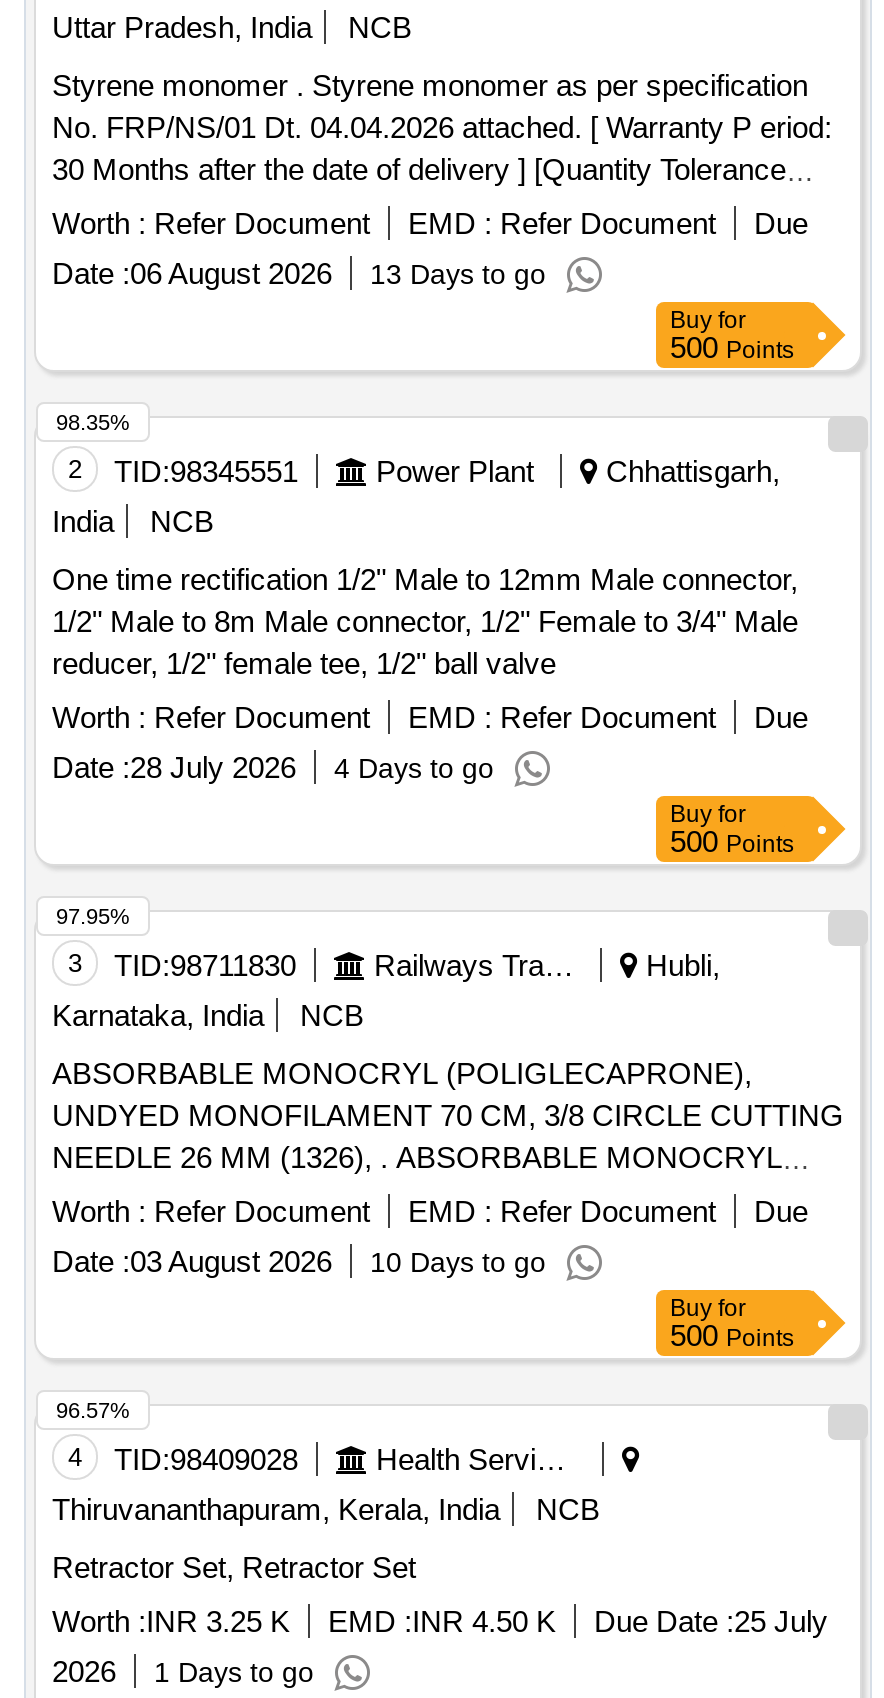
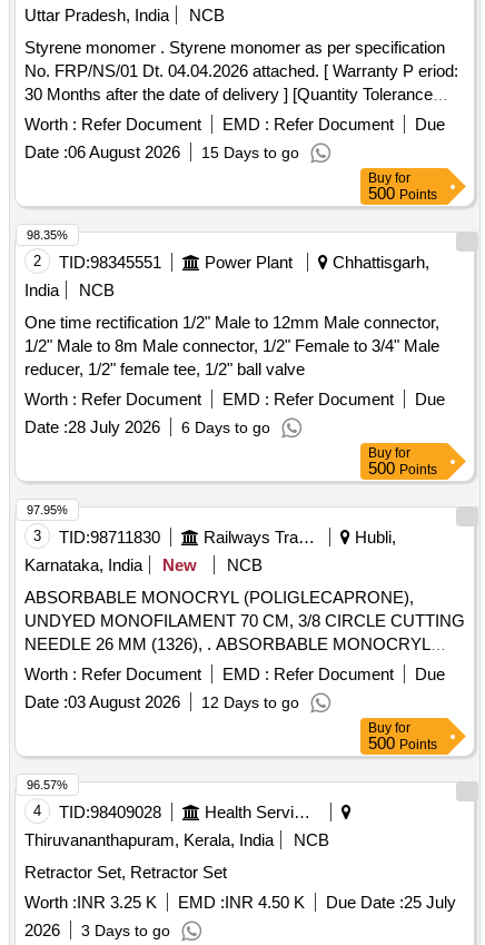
[52,256,546,290] Date : 06 August 2026 13 Days to go -> [24,143,299,162] Date : 06 August 2026 15 Days to go
[52,750,494,784] Date : 28 July 2026 4 Days to go -> [24,418,270,437] Date : 28 July 2026 6 Days to go
none -> [162,556,197,575] New
[52,1244,546,1278] Date : 03 August 2026 10 Days to go -> [24,693,299,711] Date : 03 August 2026 12 Days to go
[52,1654,314,1688] 2026 1 Days to go -> [24,921,170,940] 2026 3 Days to go

